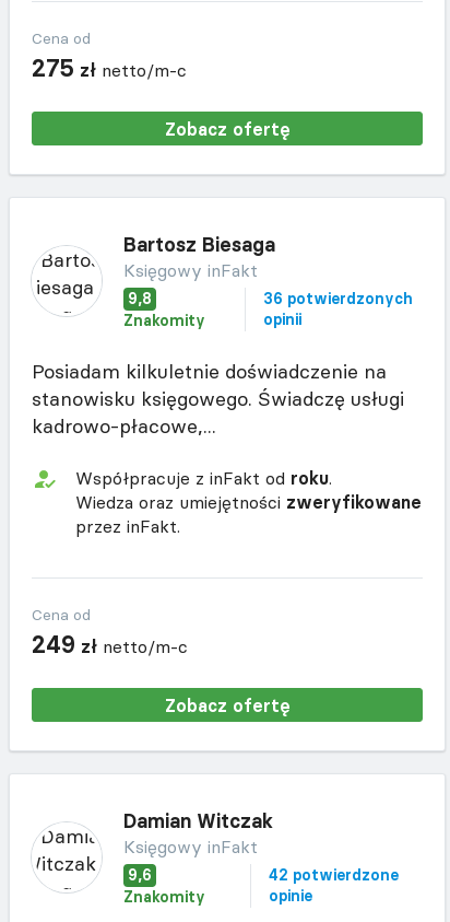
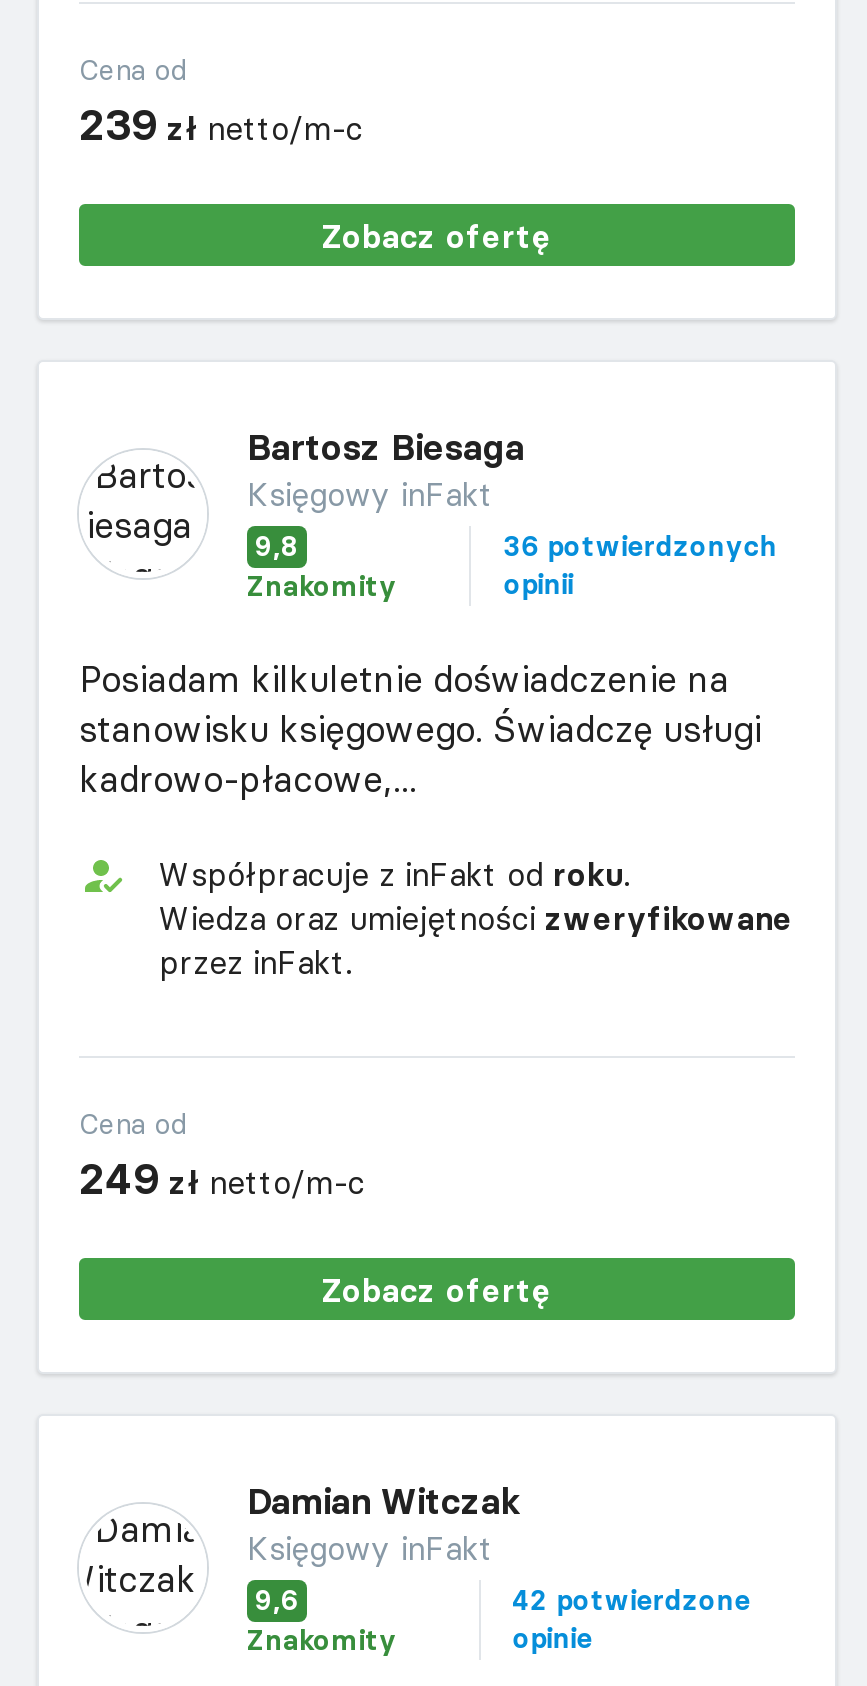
[32,54,187,83] 275 zł netto/m-c -> [79,98,363,152] 239 zł netto/m-c

